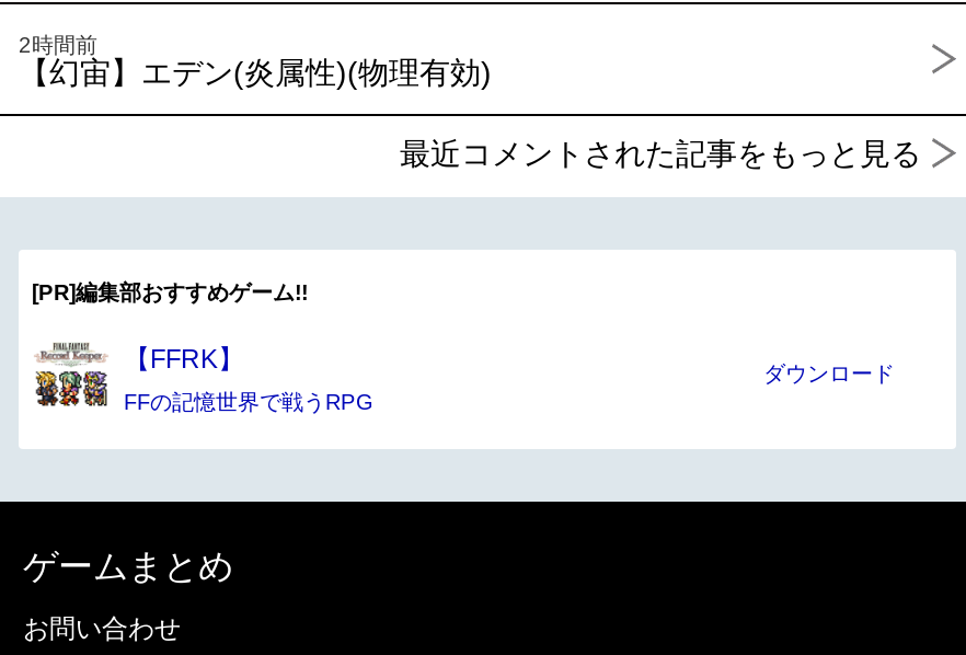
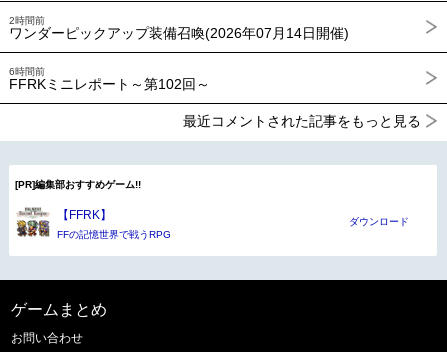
[19,54,492,89] 【幻宙】エデン(炎属性)(物理有効) -> [9,25,349,92] ワンダーピックアップ装備召喚(2026年07月14日開催) | 6時間前 | FFRKミニレポート～第102回～

